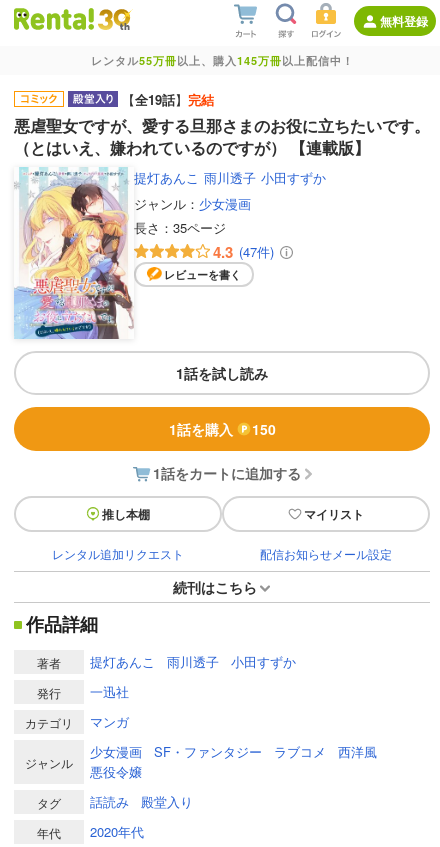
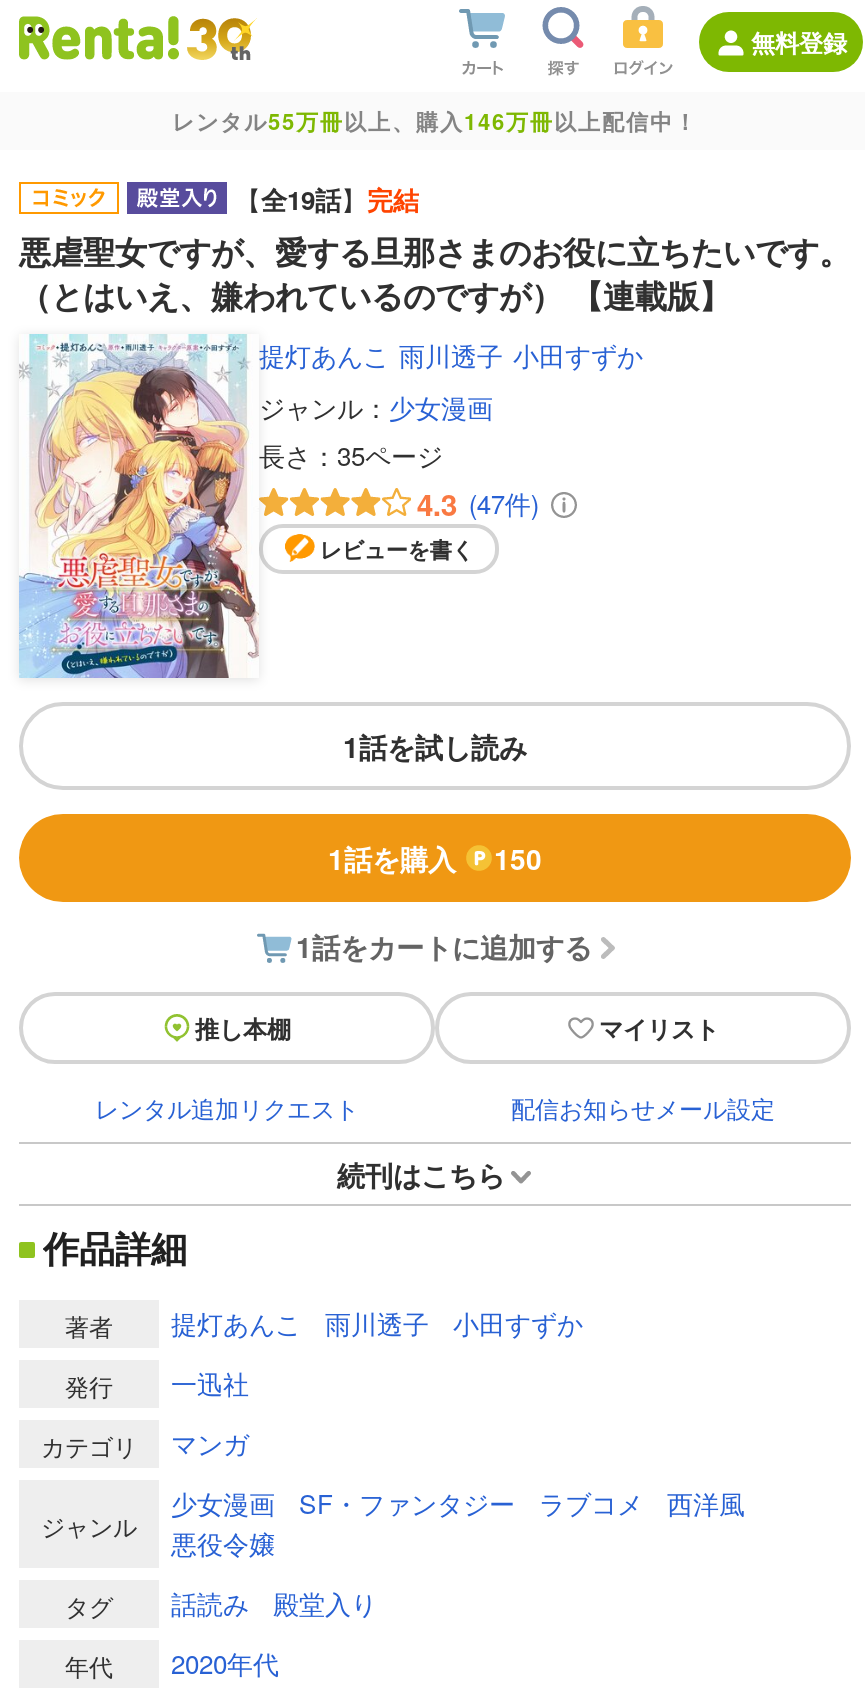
[90,53,353,68] レンタル55万冊以上、購入145万冊以上配信中！ -> [172,106,698,136] レンタル55万冊以上、購入146万冊以上配信中！

